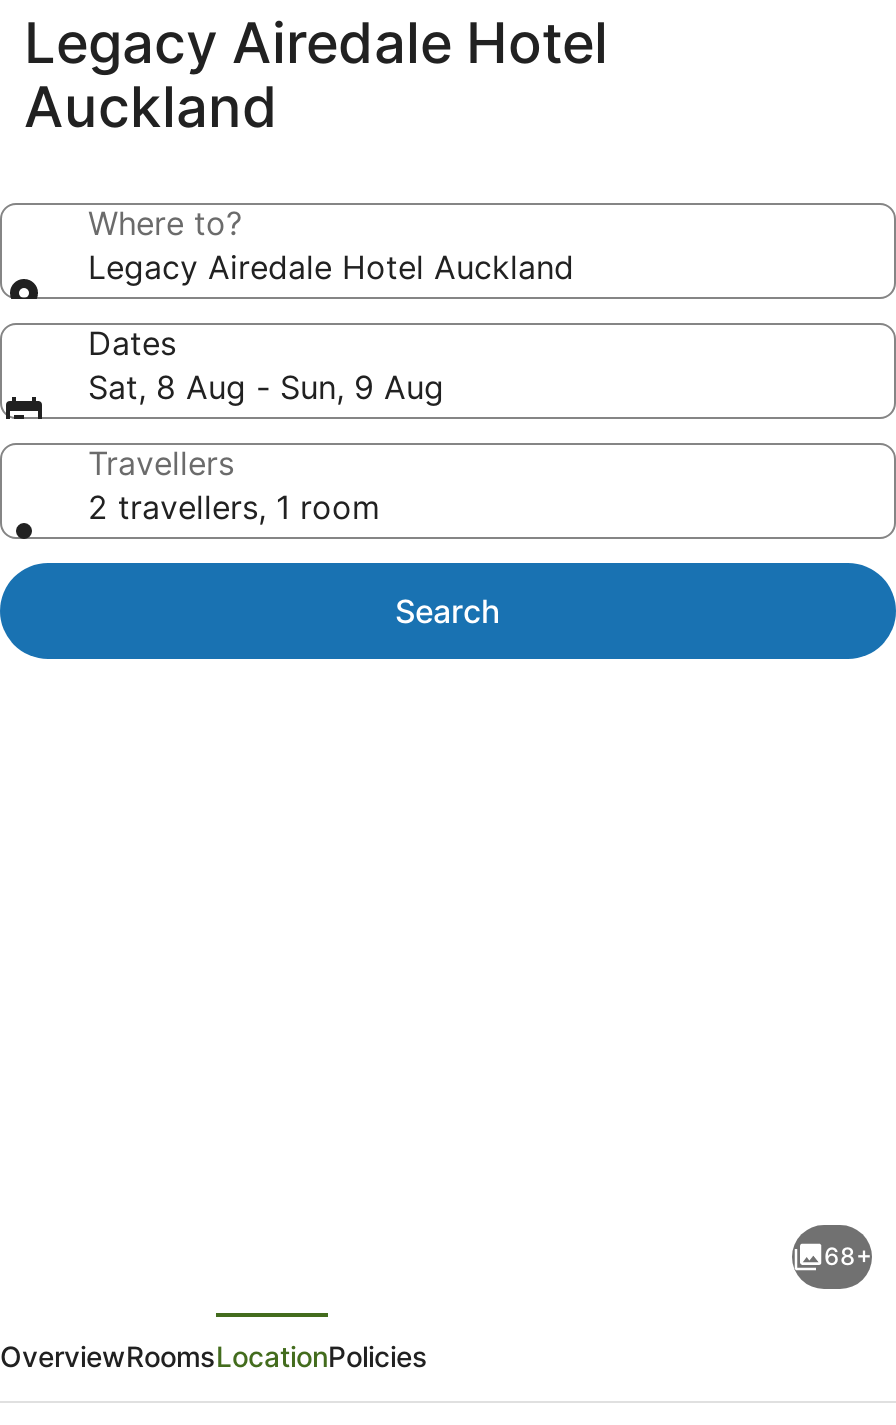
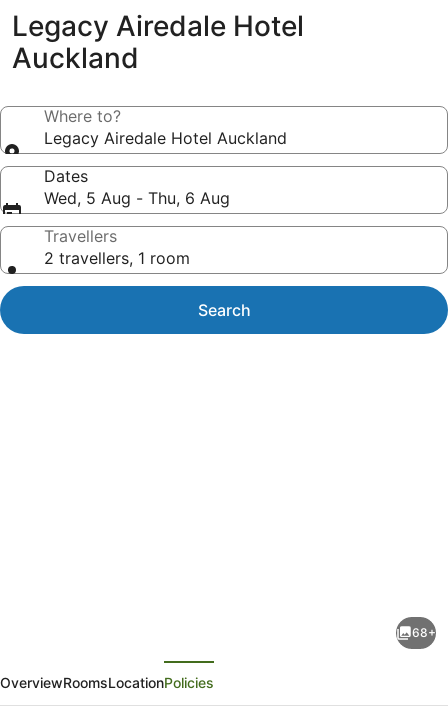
[88,367,444,407] Sat, 8 Aug - Sun, 9 Aug -> [44,188,230,208] Wed, 5 Aug - Thu, 6 Aug

